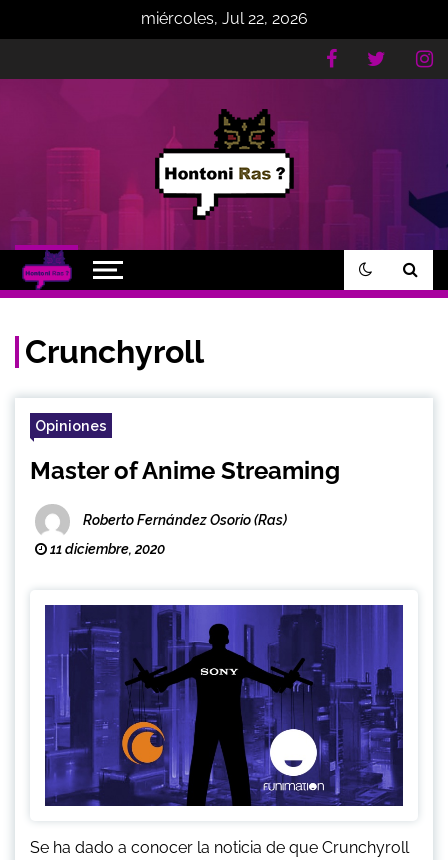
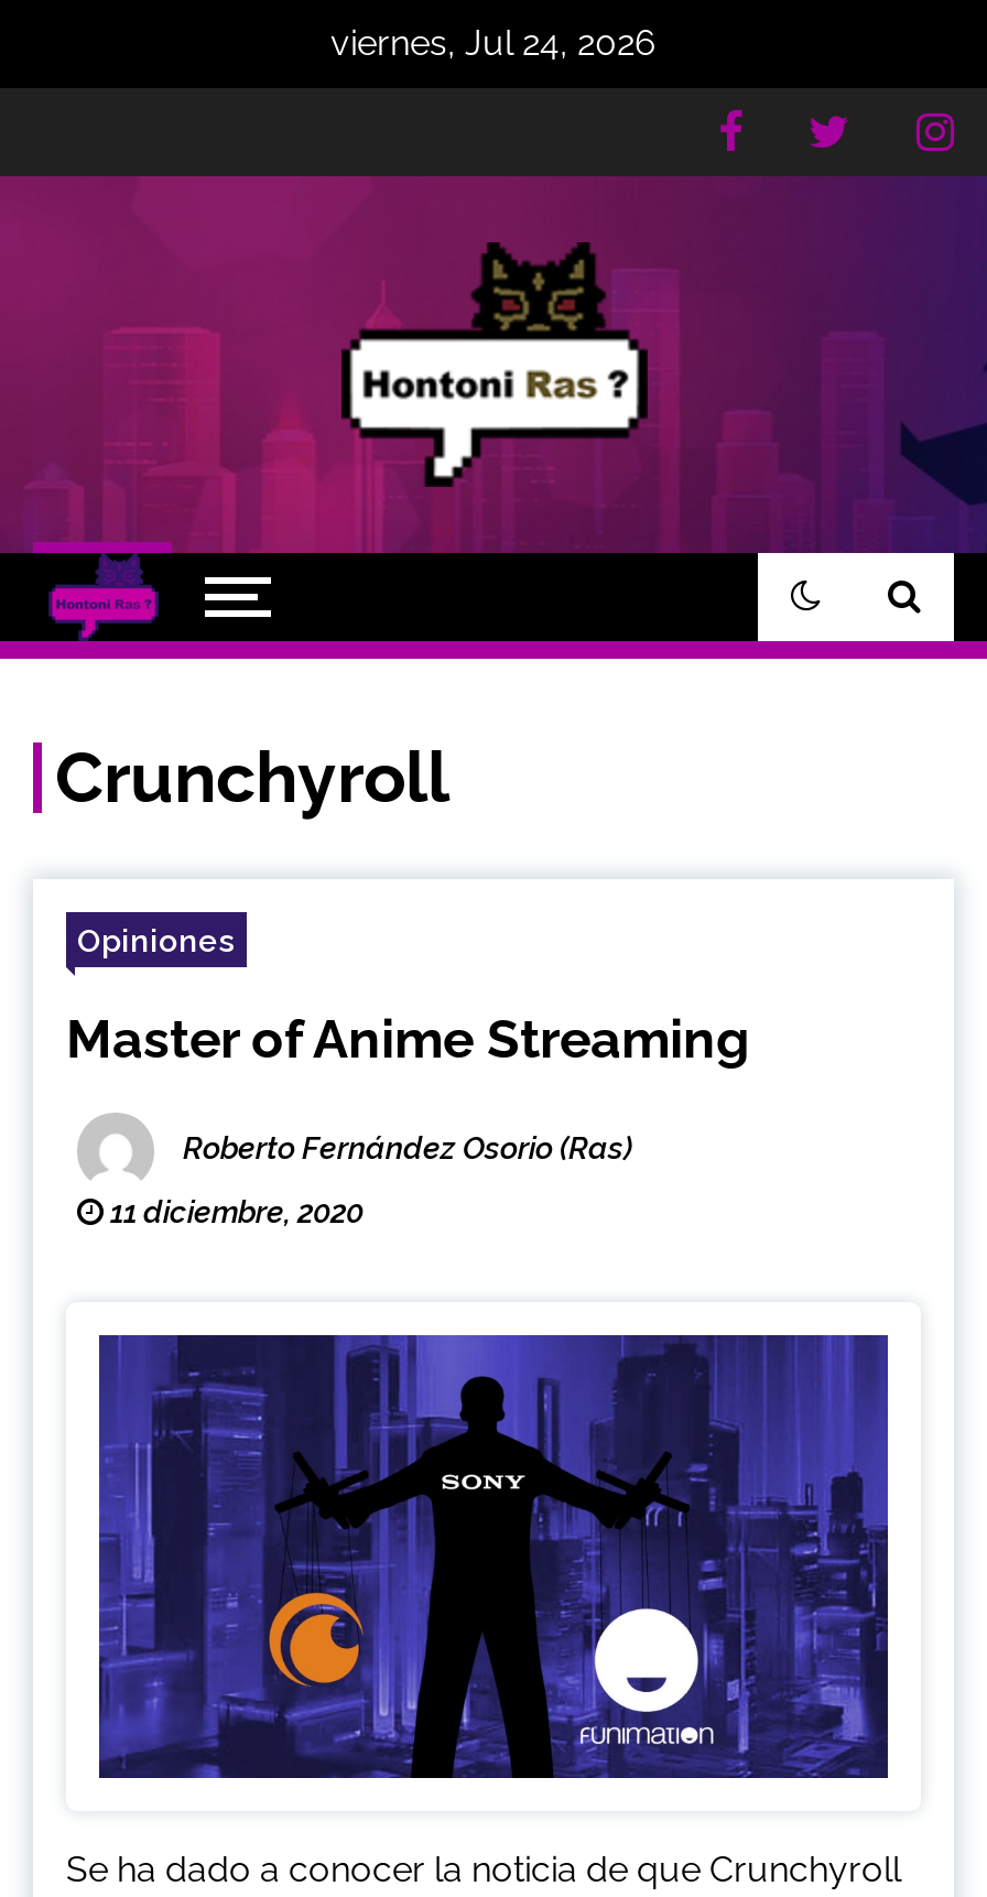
[140,9,307,28] miércoles, Jul 22, 2026 -> [330,22,657,64] viernes, Jul 24, 2026

